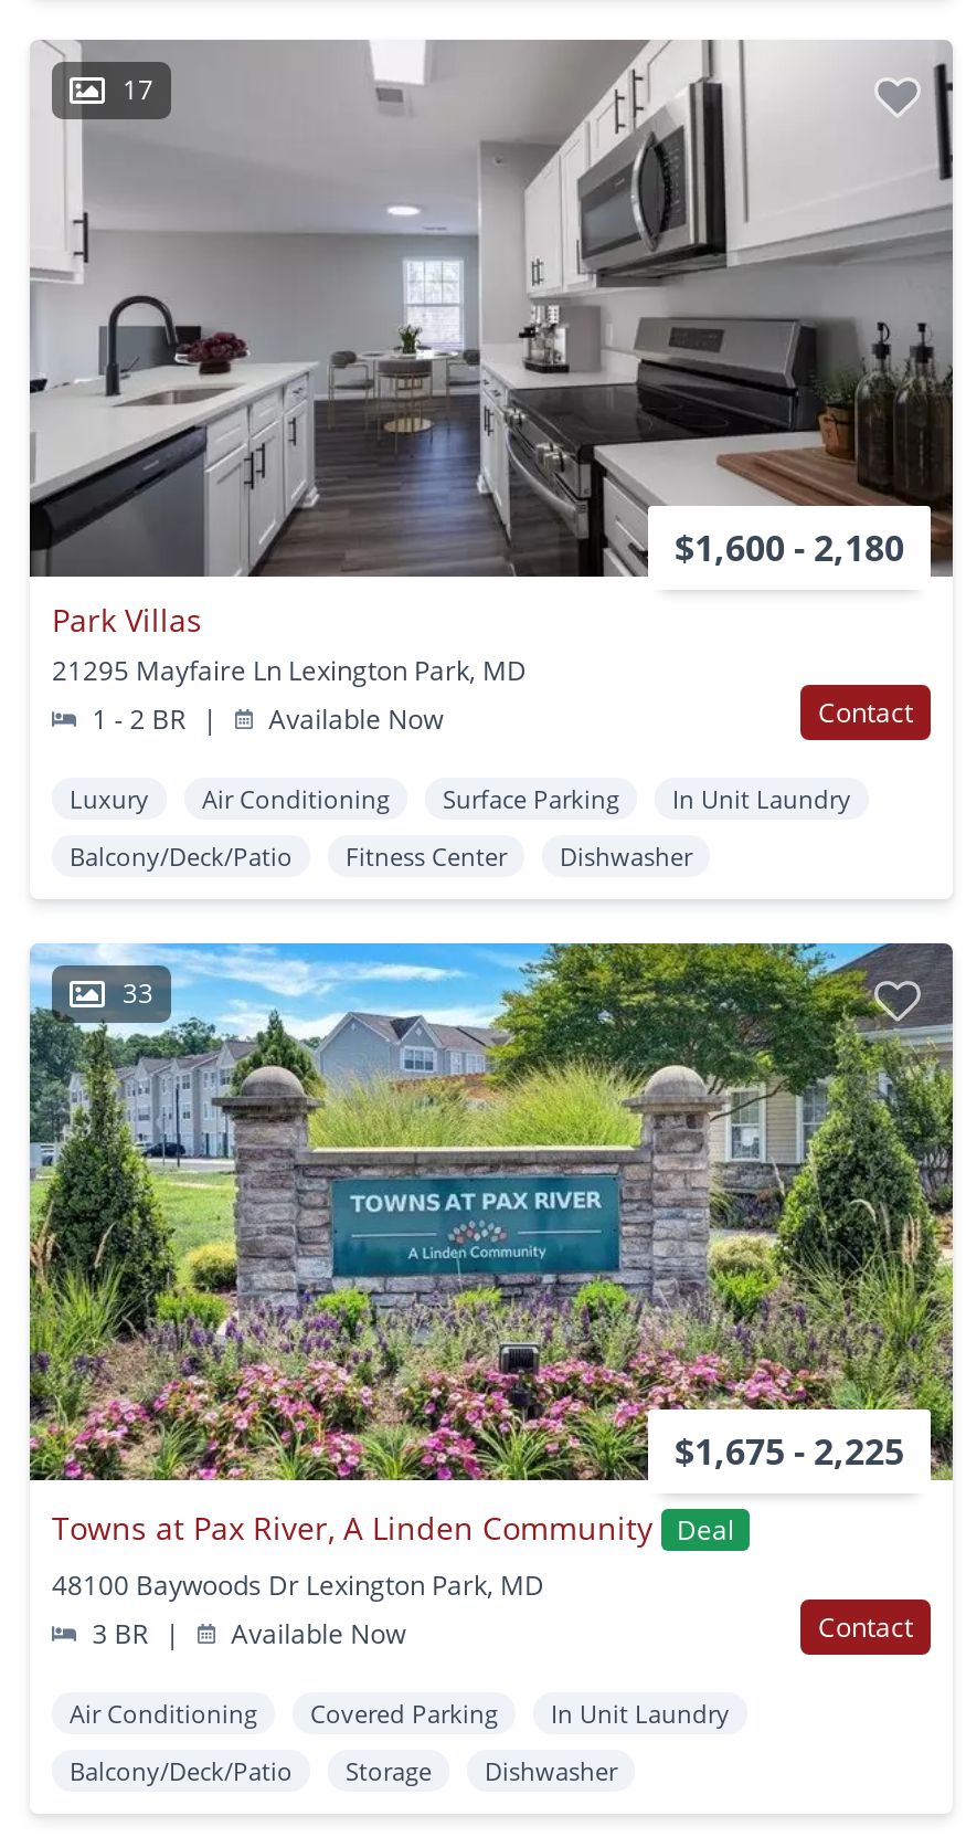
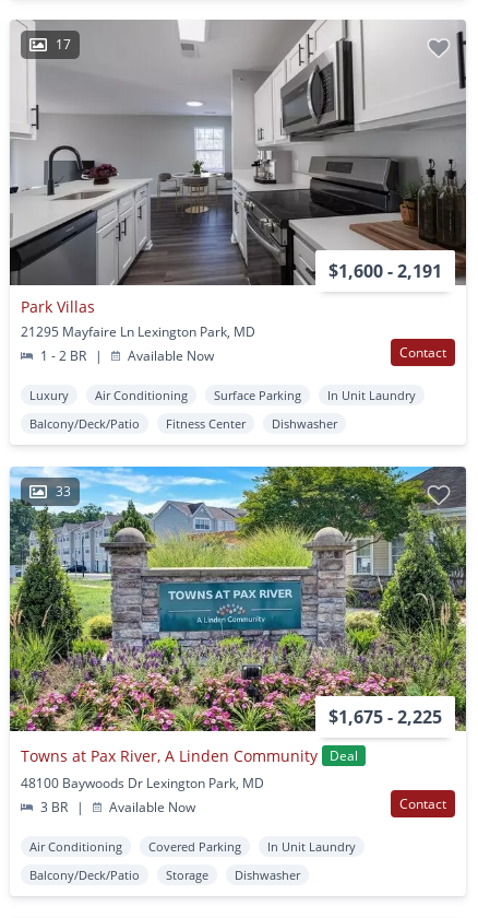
[675,522,904,571] $1,600 - 2,180 -> [328,258,442,283] $1,600 - 2,191

